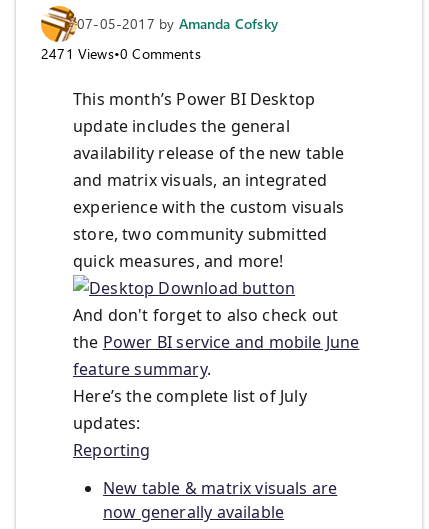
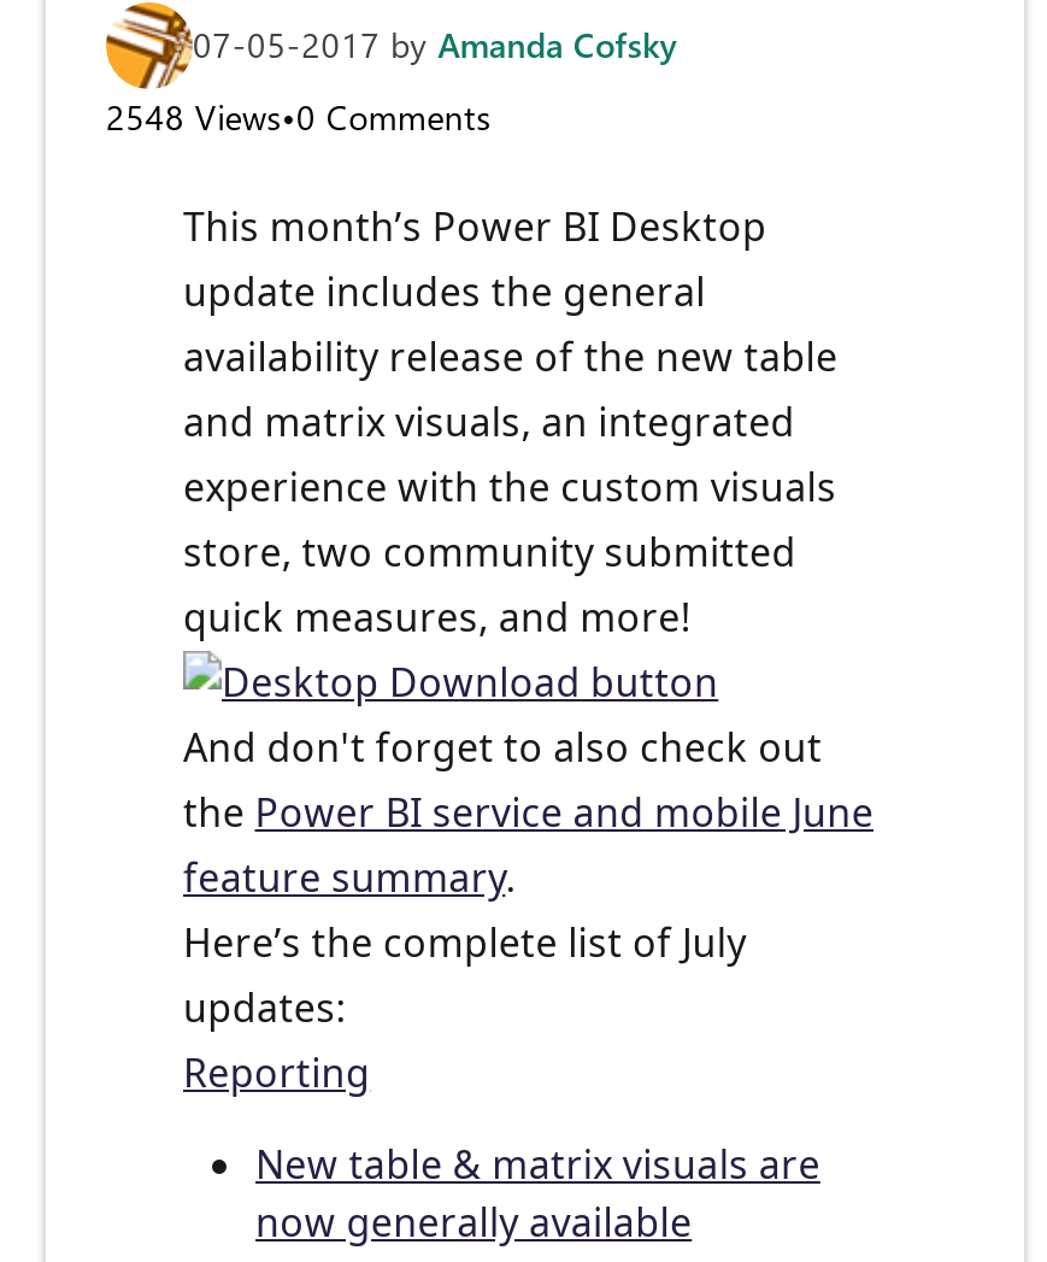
[41,44,201,63] 2471 Views•0 Comments -> [106,95,491,141] 2548 Views•0 Comments

